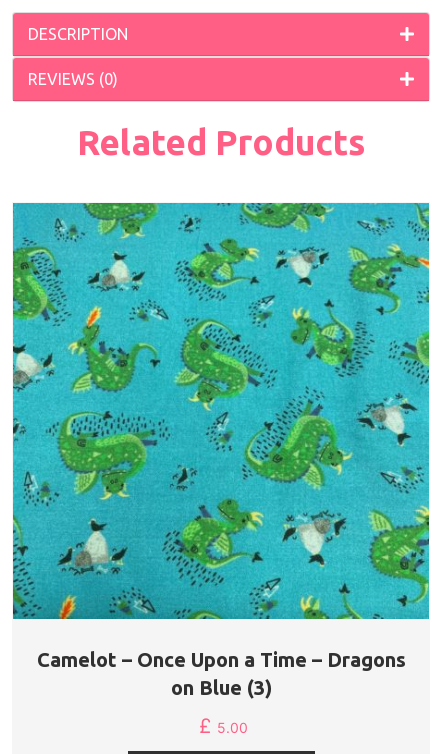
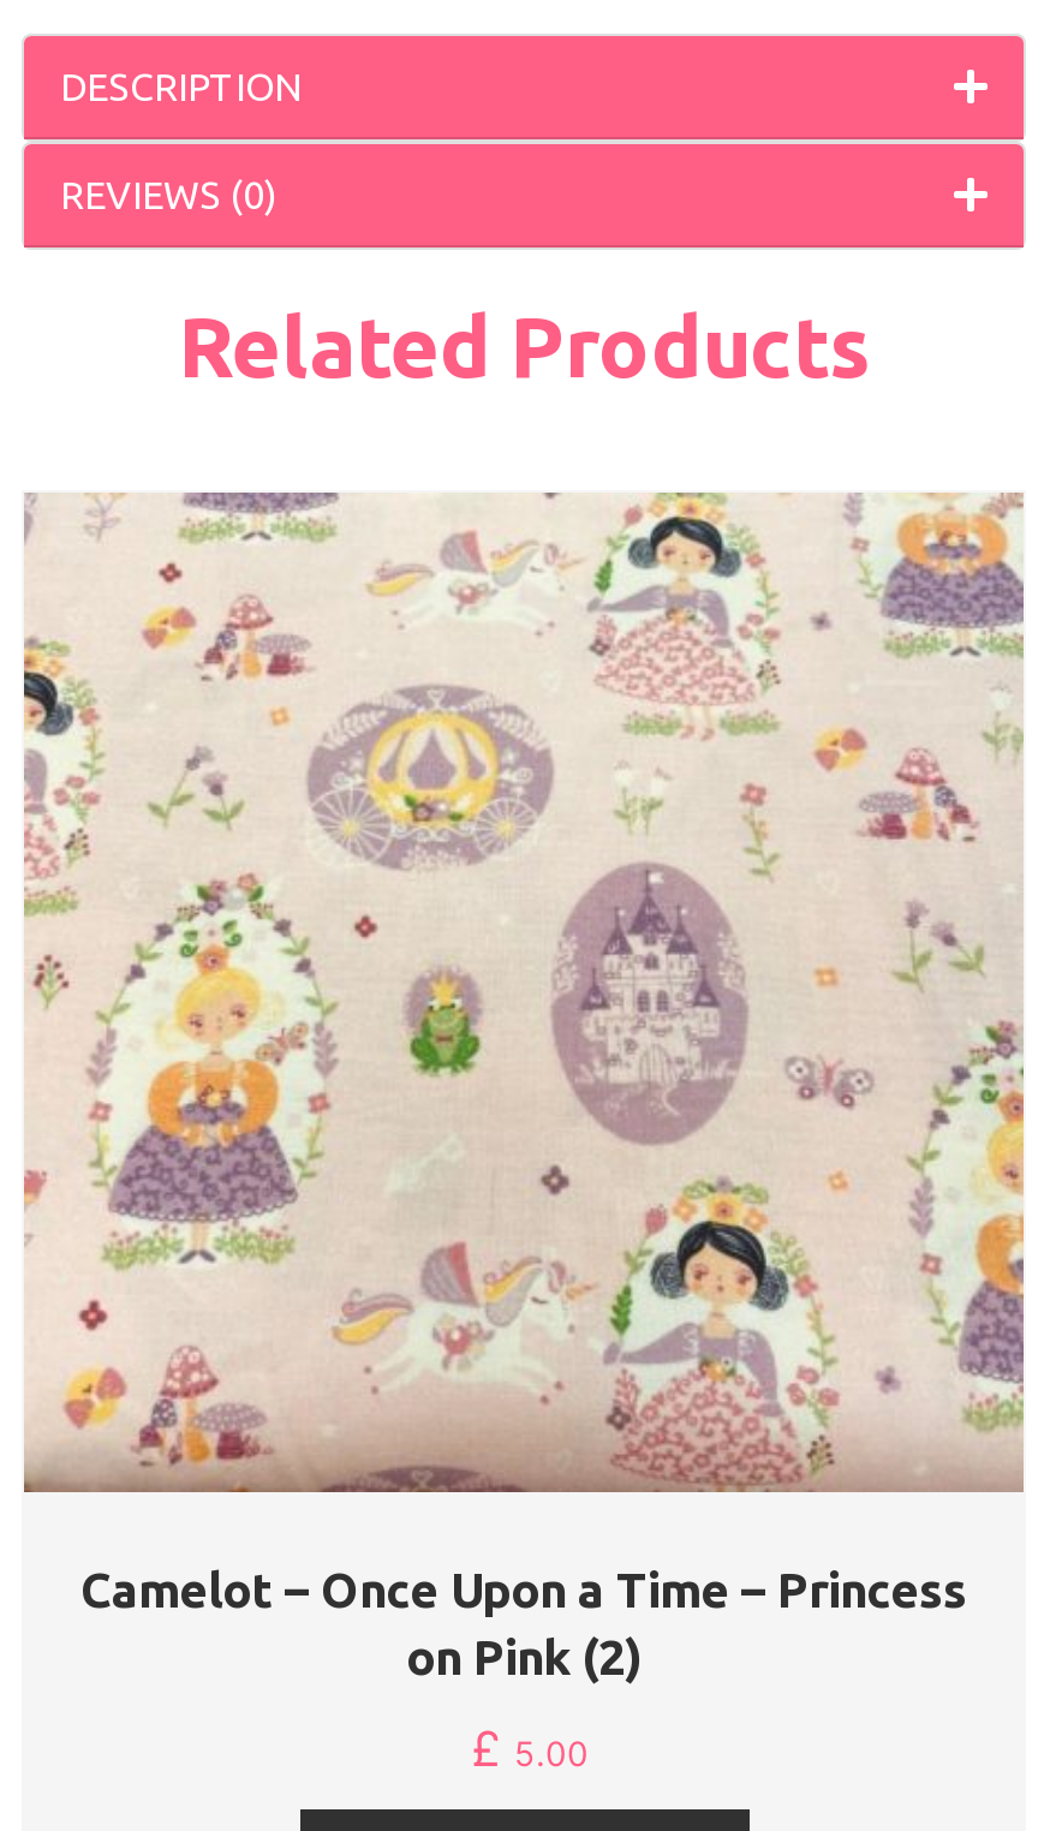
[12,202,430,670] [image] | Camelot – Once Upon a Time – Dragons -> [22,490,1026,1616] [image] | Camelot – Once Upon a Time – Princess
[170,675,271,698] on Blue (3) -> [406,1628,642,1683] on Pink (2)

